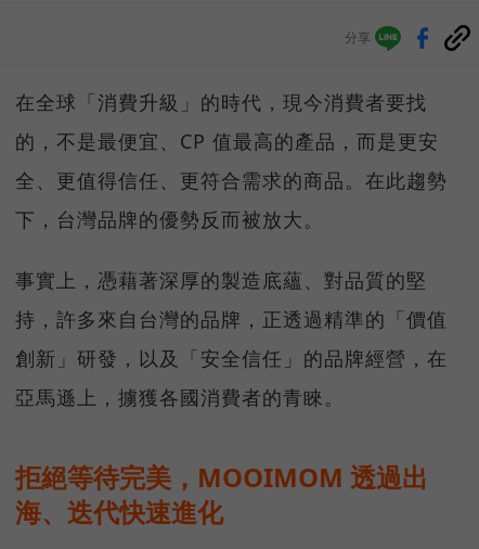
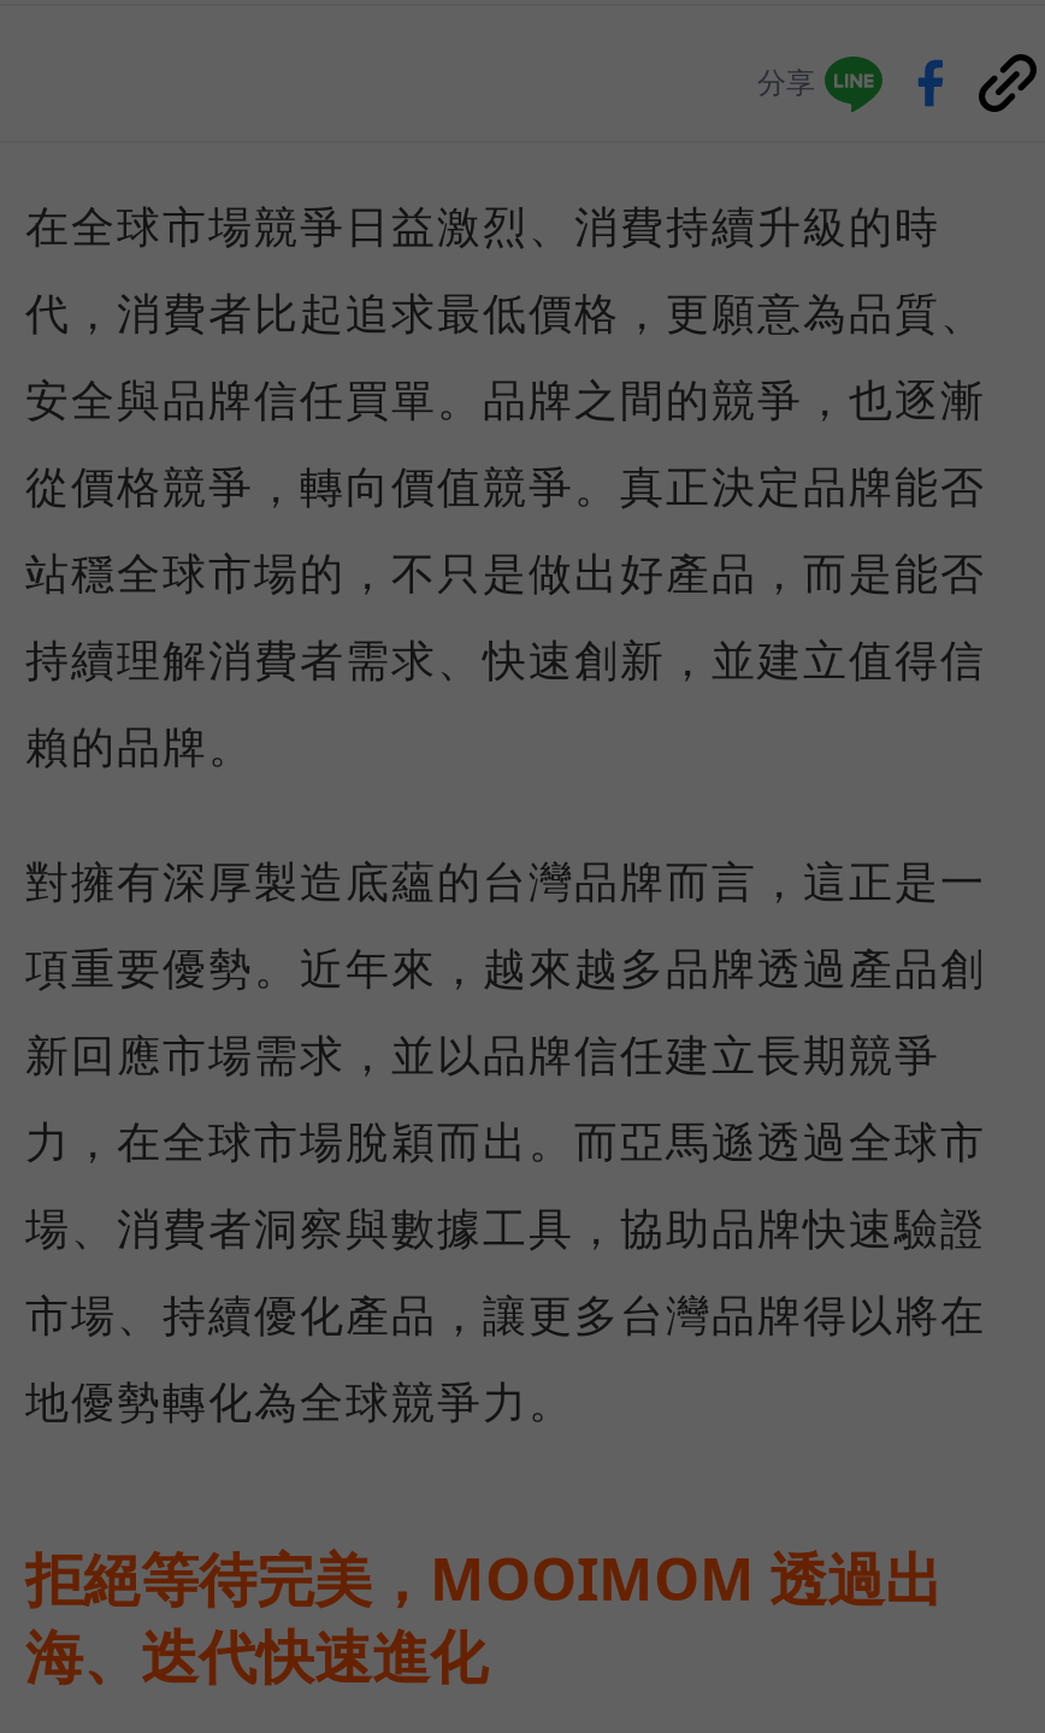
[15,89,448,410] 在全球「消費升級」的時代，現今消費者要找 | 的，不是最便宜、CP 值最高的產品，而是更安 | 全、更值得信任、更符合需求的商品。在此趨勢 | 下，台灣品牌的優勢反而被放大。 | 事實上，憑藉著深厚的製造底蘊、對品質的堅 | 持，許多來自台灣的品牌，正透過精準的「價值 | 創新」研發，以及「安全信任」的品牌經營，在 | 亞馬遜上，擄獲各國消費者的青睞。 -> [25,197,986,1430] 在全球市場競爭日益激烈、消費持續升級的時 | 代，消費者比起追求最低價格，更願意為品質、 | 安全與品牌信任買單。品牌之間的競爭，也逐漸 | 從價格競爭，轉向價值競爭。真正決定品牌能否 | 站穩全球市場的，不只是做出好產品，而是能否 | 持續理解消費者需求、快速創新，並建立值得信 | 賴的品牌。 | 對擁有深厚製造底蘊的台灣品牌而言，這正是一 | 項重要優勢。近年來，越來越多品牌透過產品創 | 新回應市場需求，並以品牌信任建立長期競爭 | 力，在全球市場脫穎而出。而亞馬遜透過全球市 | 場、消費者洞察與數據工具，協助品牌快速驗證 | 市場、持續優化產品，讓更多台灣品牌得以將在 | 地優勢轉化為全球競爭力。

